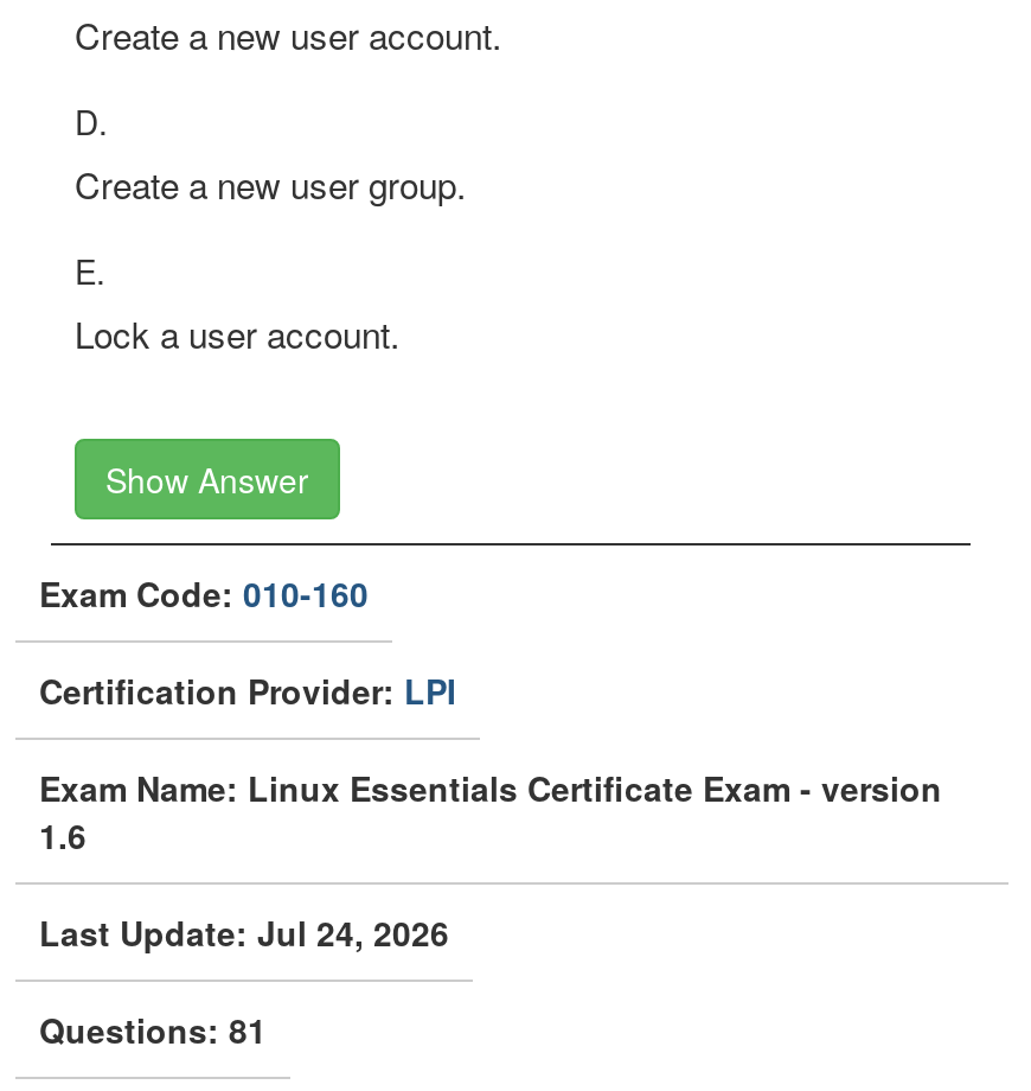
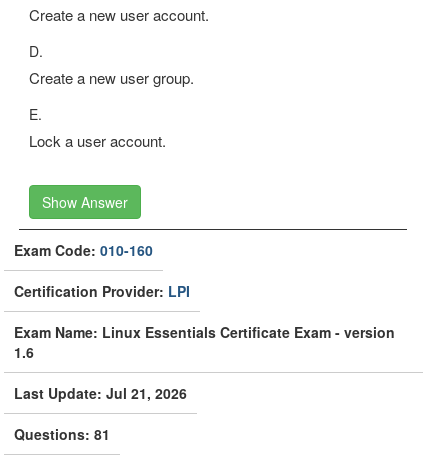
[39,908,449,956] Last Update: Jul 24, 2026 -> [14,383,187,403] Last Update: Jul 21, 2026

